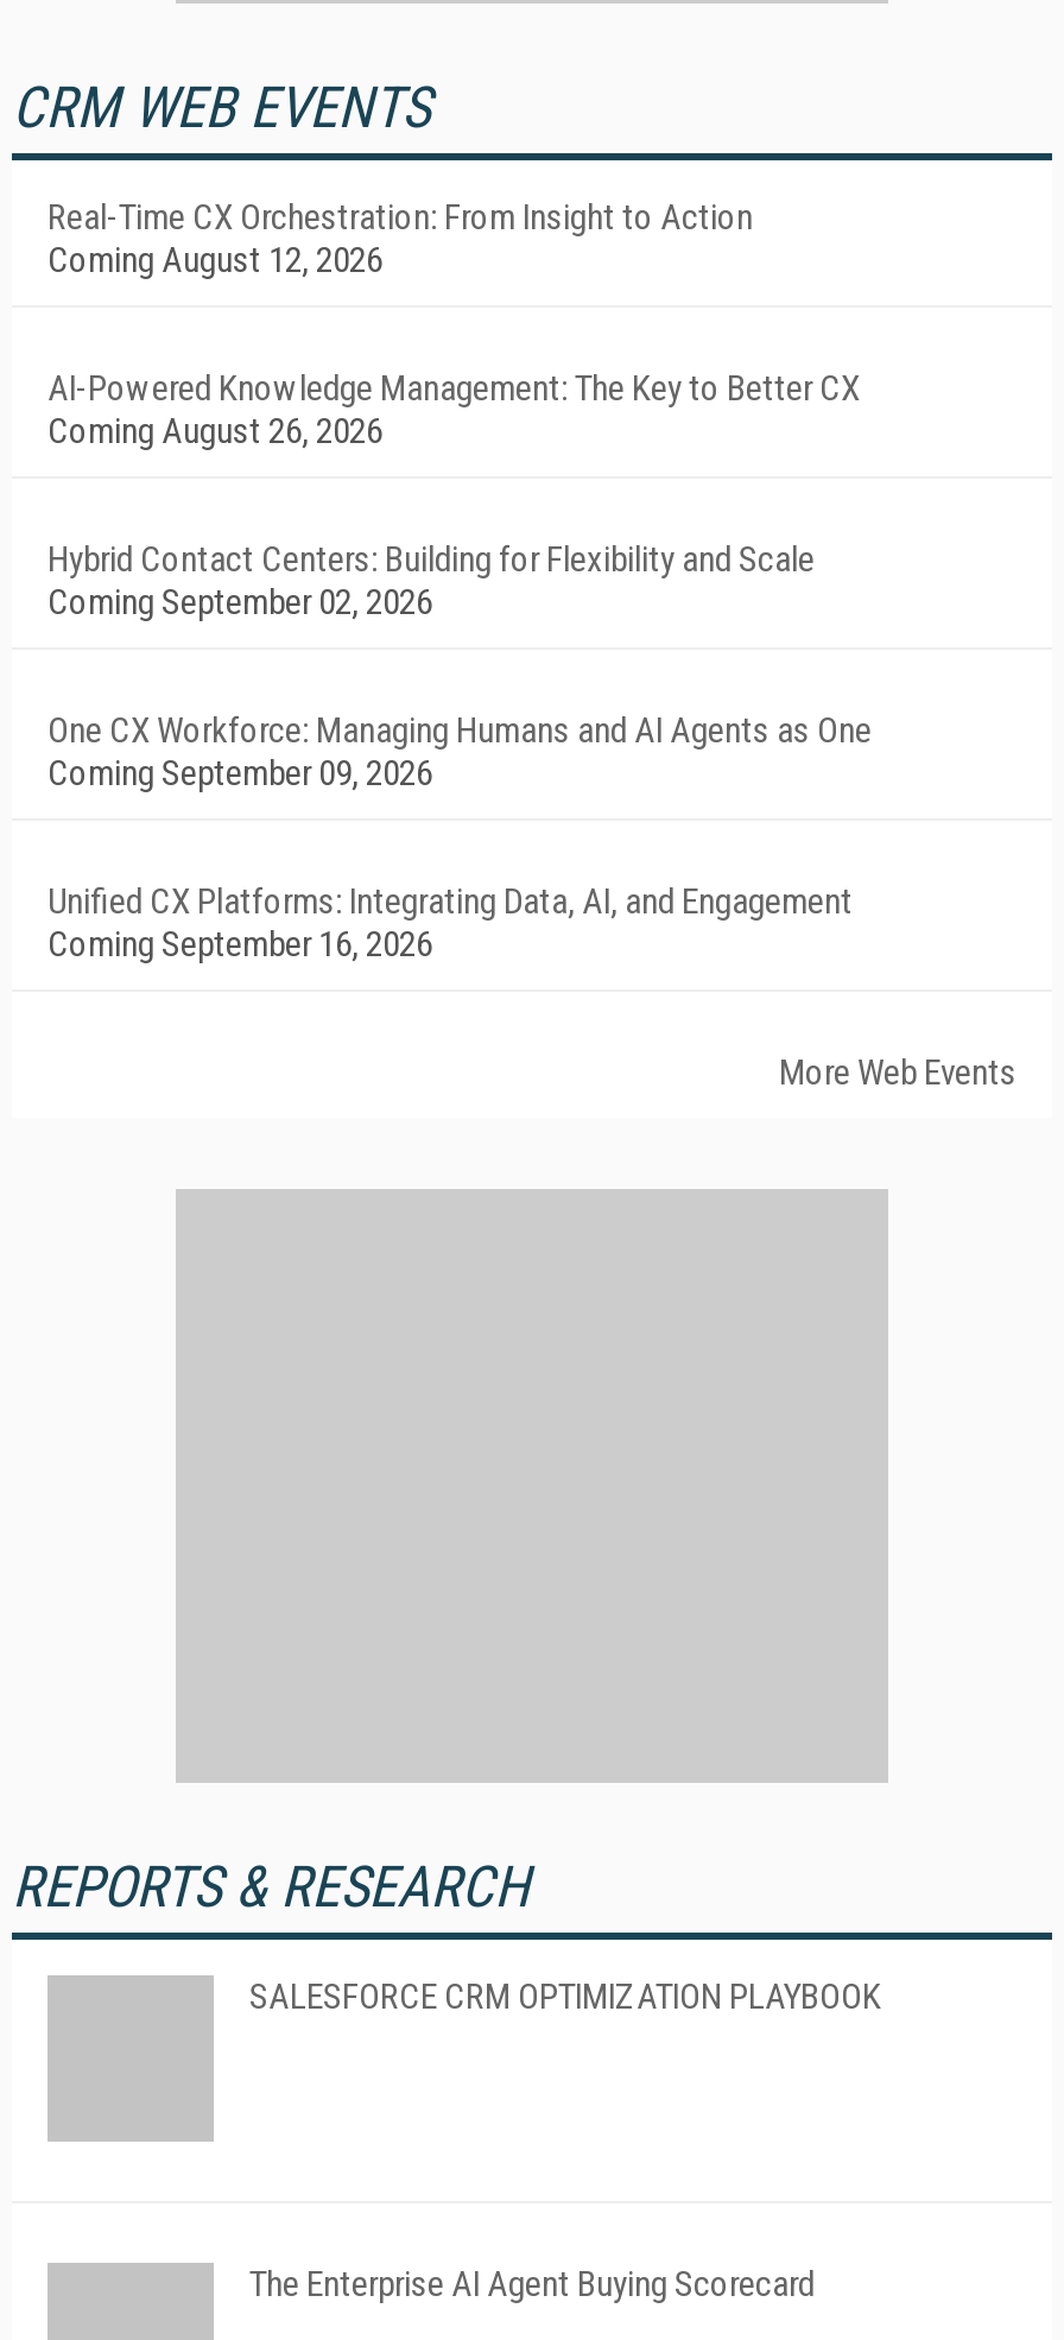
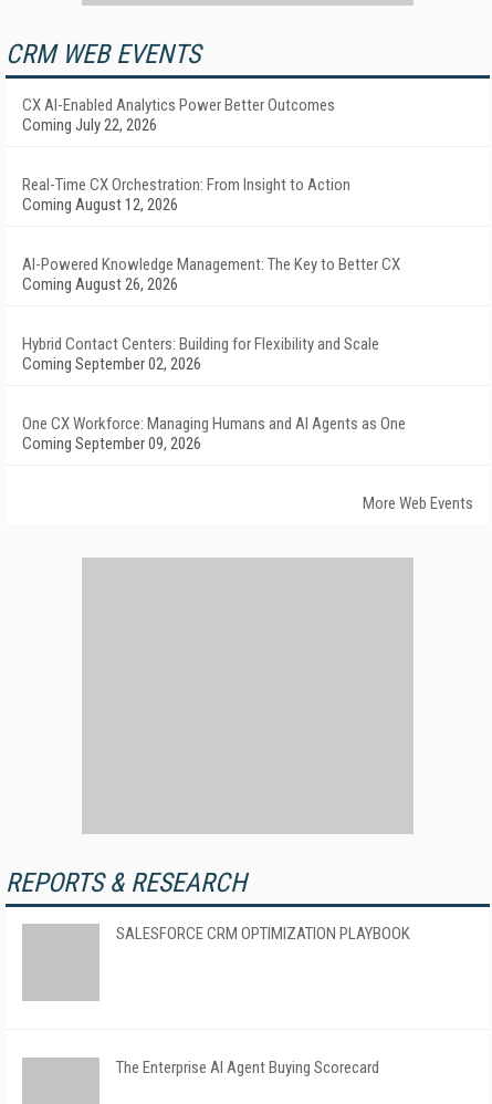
none -> [22,95,335,135] CX AI-Enabled Analytics Power Better Outcomes | Coming July 22, 2026
moved [47,196,872,795] -> [22,175,406,454]: Real-Time CX Orchestration: From Insight to Action | Coming August 12, 2026 | AI-Powered Knowledge Management: The Key to Better CX | Coming August 26, 2026 | Hybrid Contact Centers: Building for Flexibility and Scale | Coming September 02, 2026 | One CX Workforce: Managing Humans and AI Agents as One | Coming September 09, 2026
[47,880,853,966] Unified CX Platforms: Integrating Data, AI, and Engagement | Coming September 16, 2026 -> none

